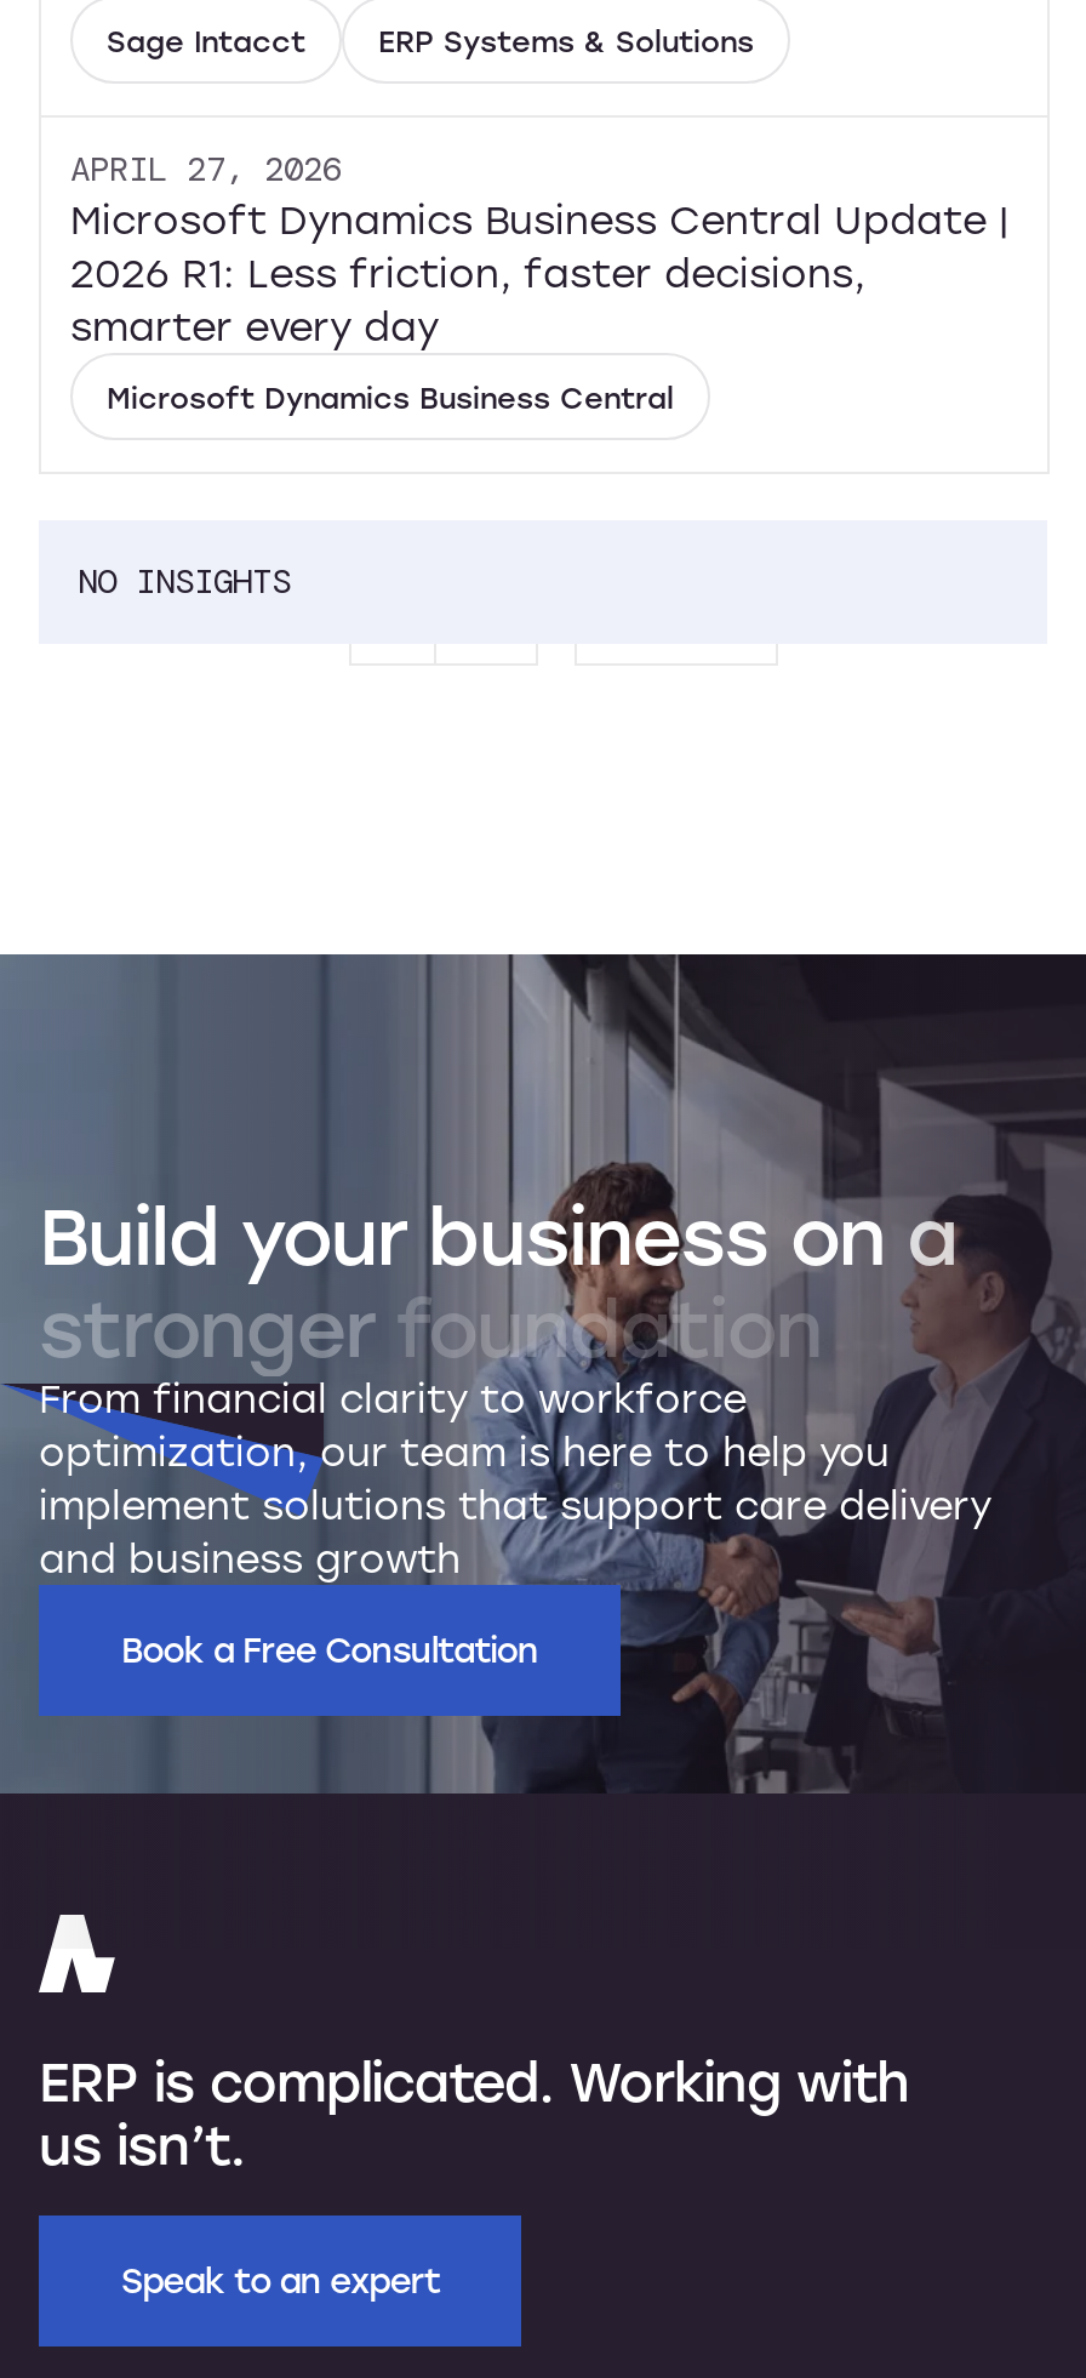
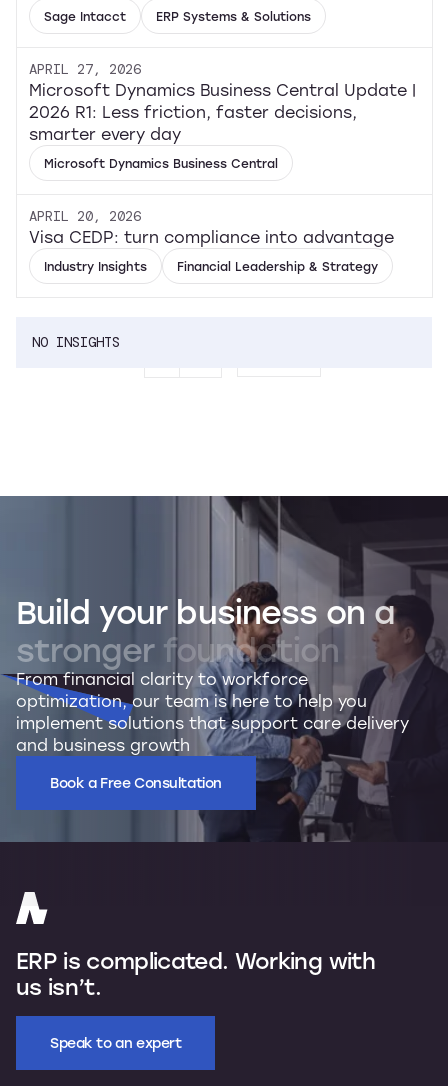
none -> [29,207,394,274] APRIL 20, 2026 | Visa CEDP: turn compliance into advantage | Industry Insights | Financial Leadership & Strategy

